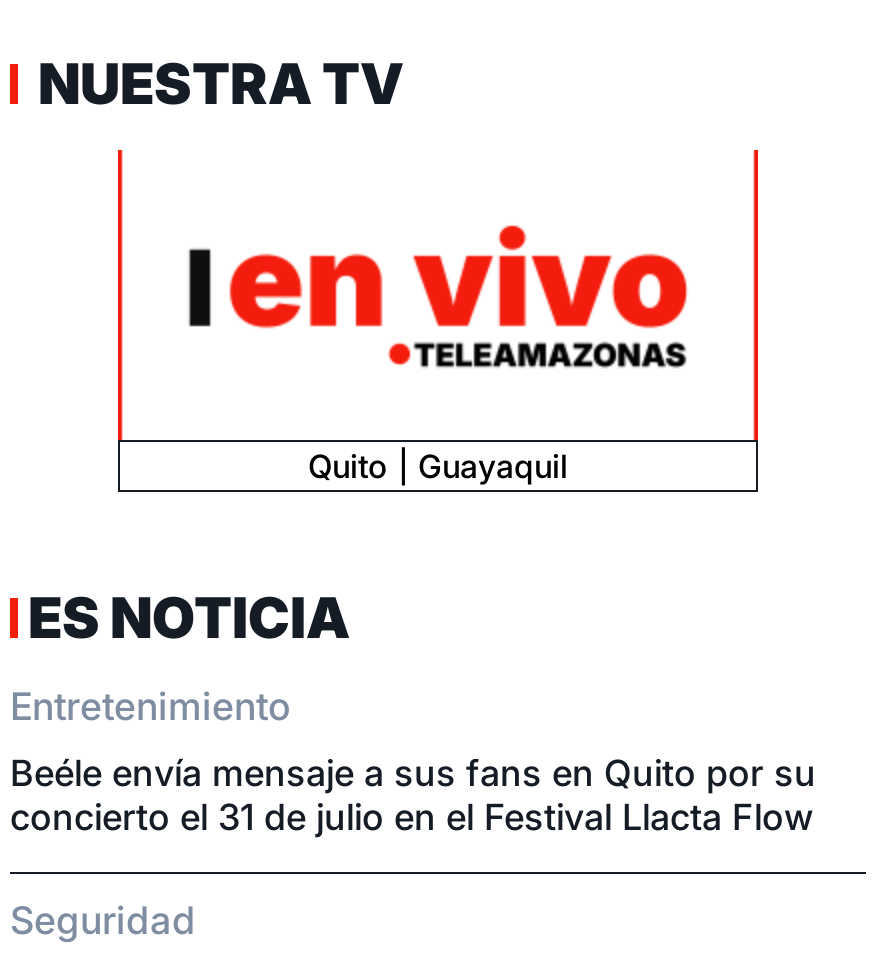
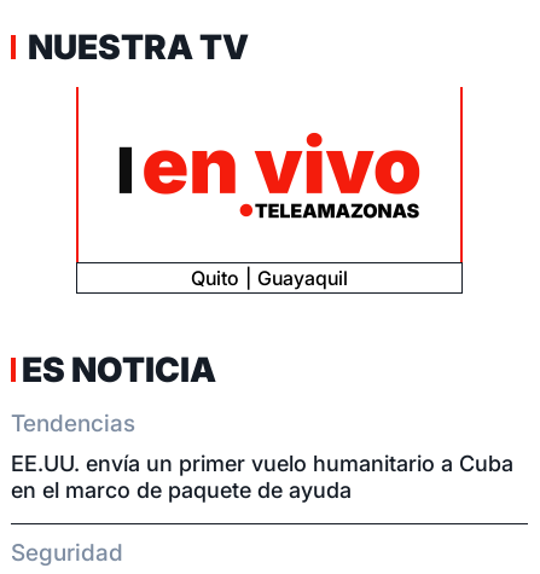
[10,684,290,730] Entretenimiento -> [11,410,135,437] Tendencias
[10,752,816,838] Beéle envía mensaje a sus fans en Quito por su | concierto el 31 de julio en el Festival Llacta Flow -> [11,451,513,503] EE.UU. envía un primer vuelo humanitario a Cuba | en el marco de paquete de ayuda

